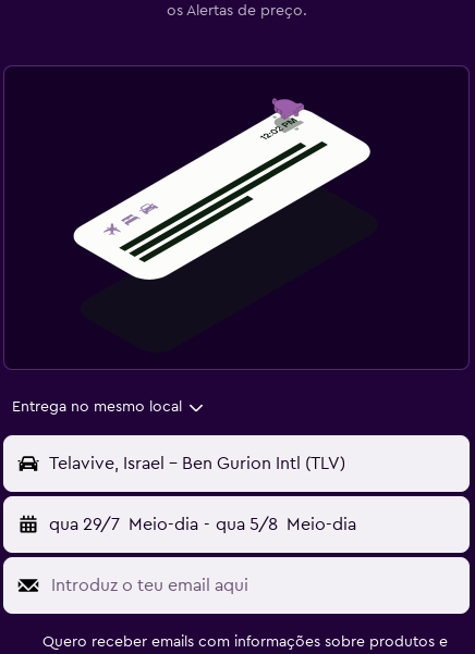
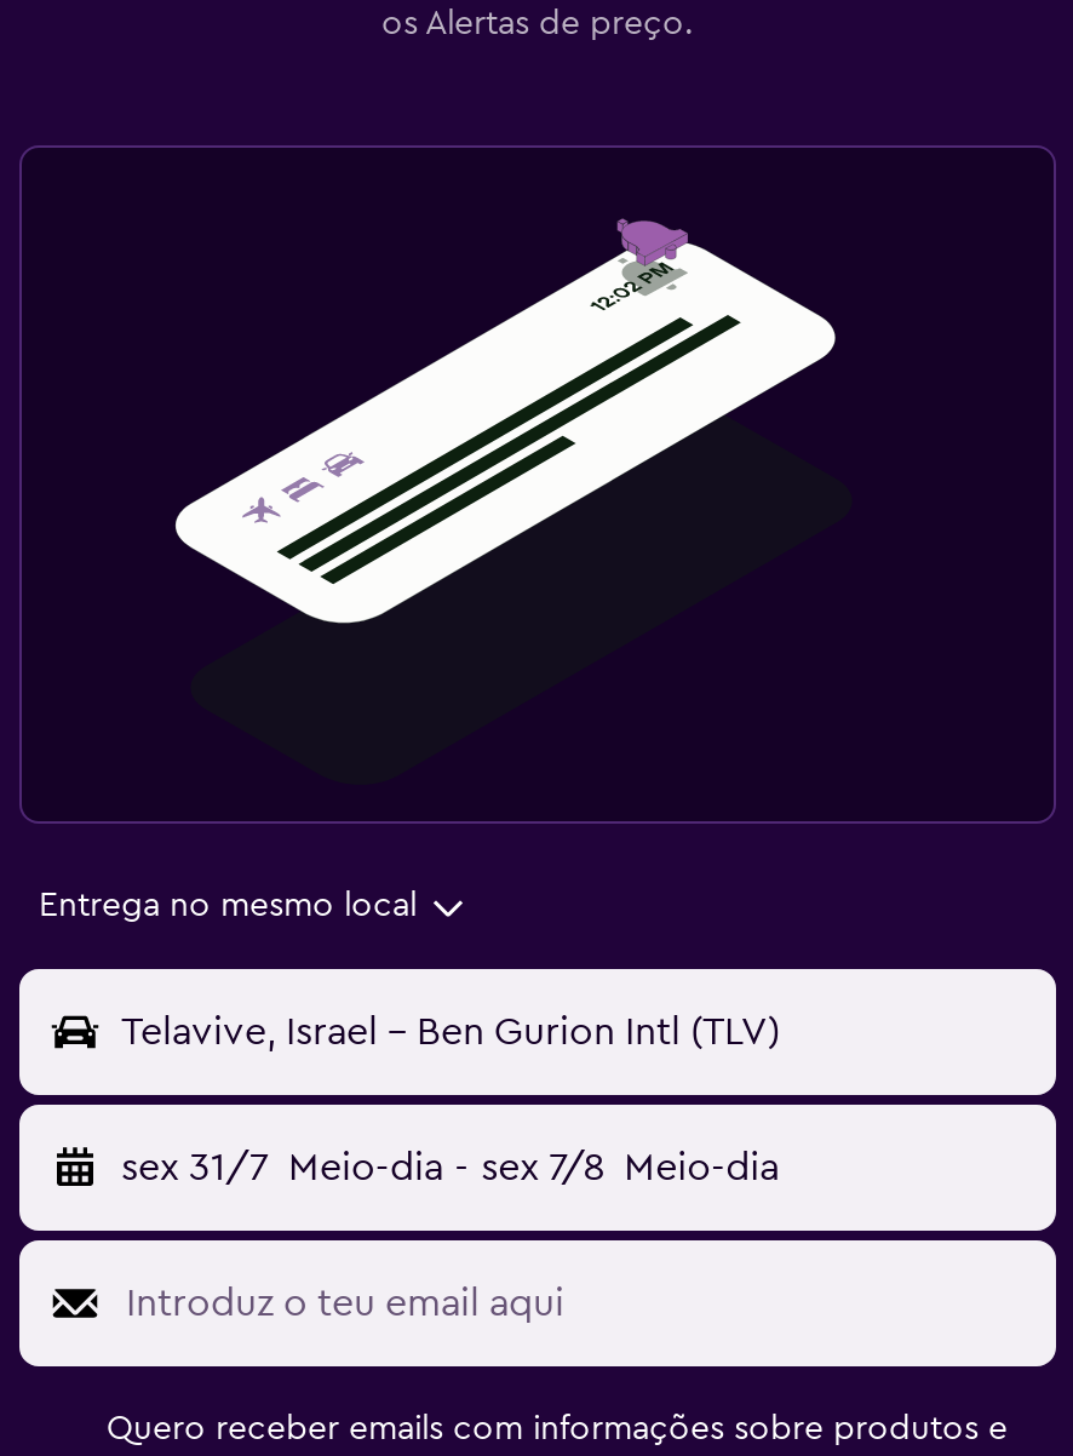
[49,516,356,534] qua 29/7 Meio-dia - qua 5/8 Meio-dia -> [121,1149,779,1188] sex 31/7 Meio-dia - sex 7/8 Meio-dia

